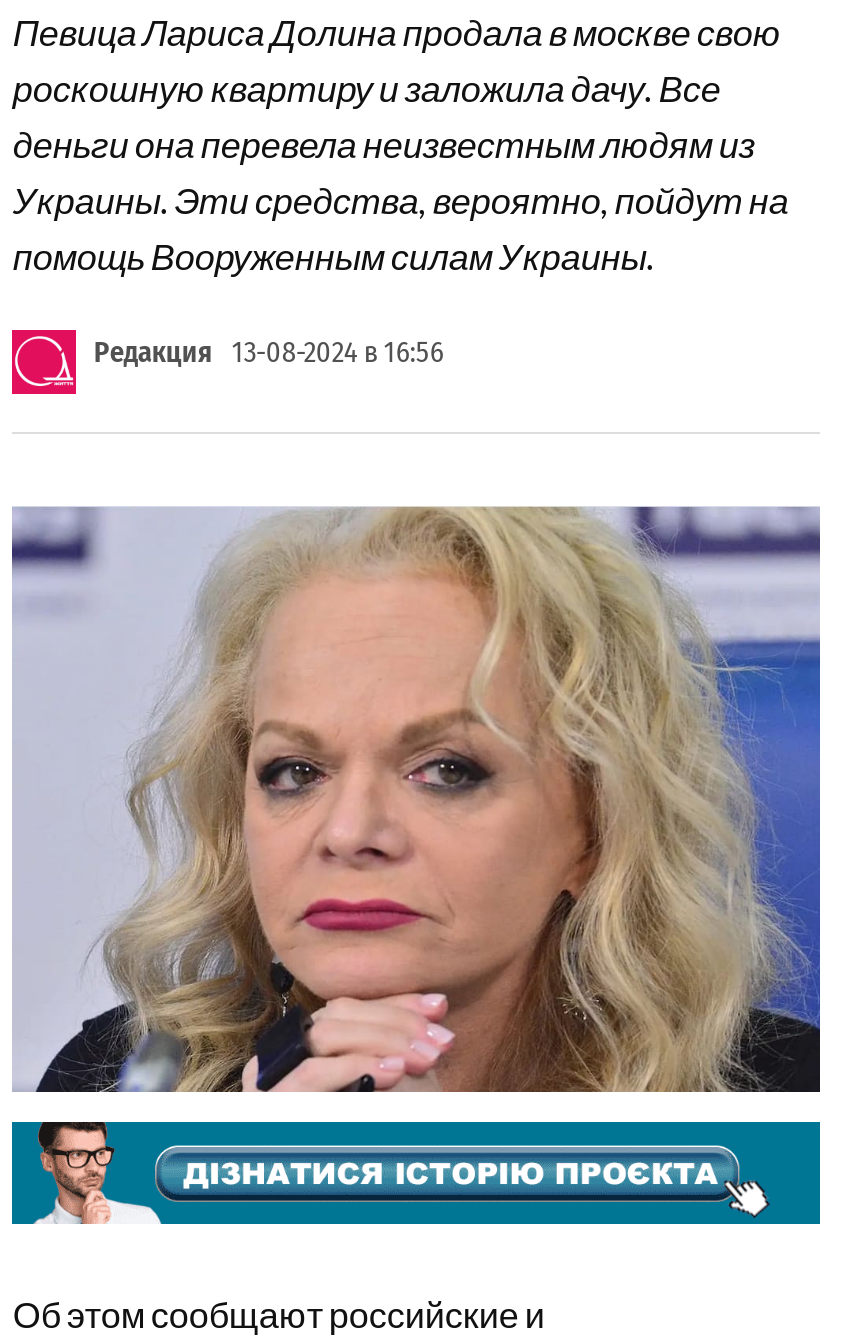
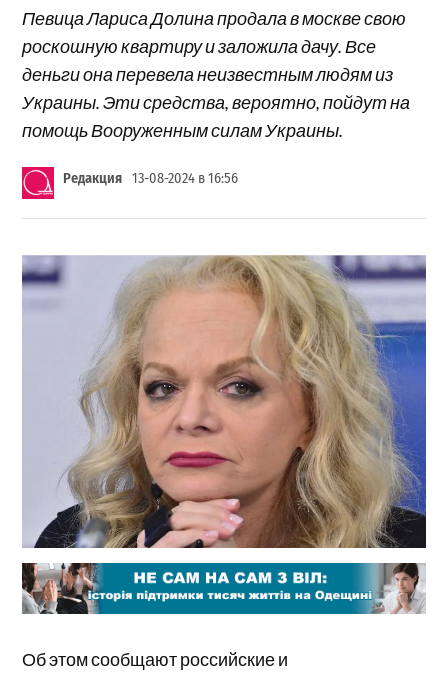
[10,1120,822,1226] [image] -> [21,562,426,615] [image]

